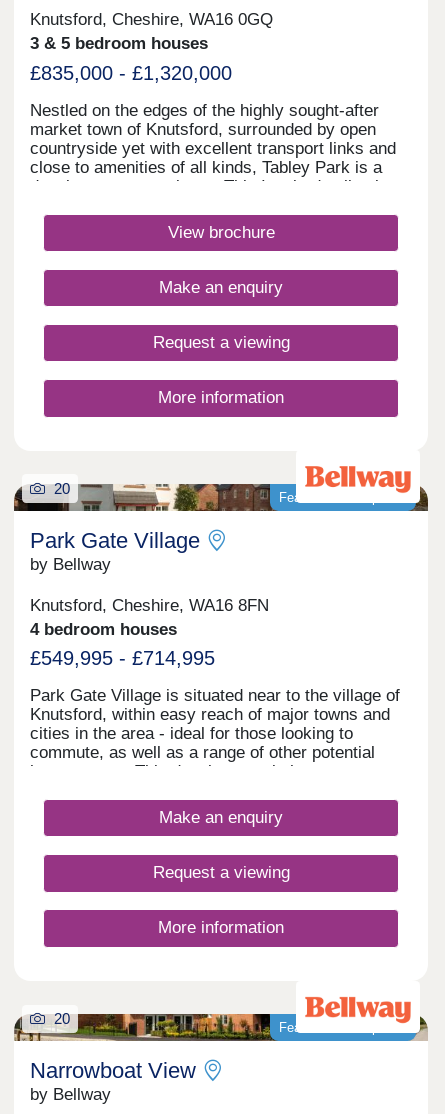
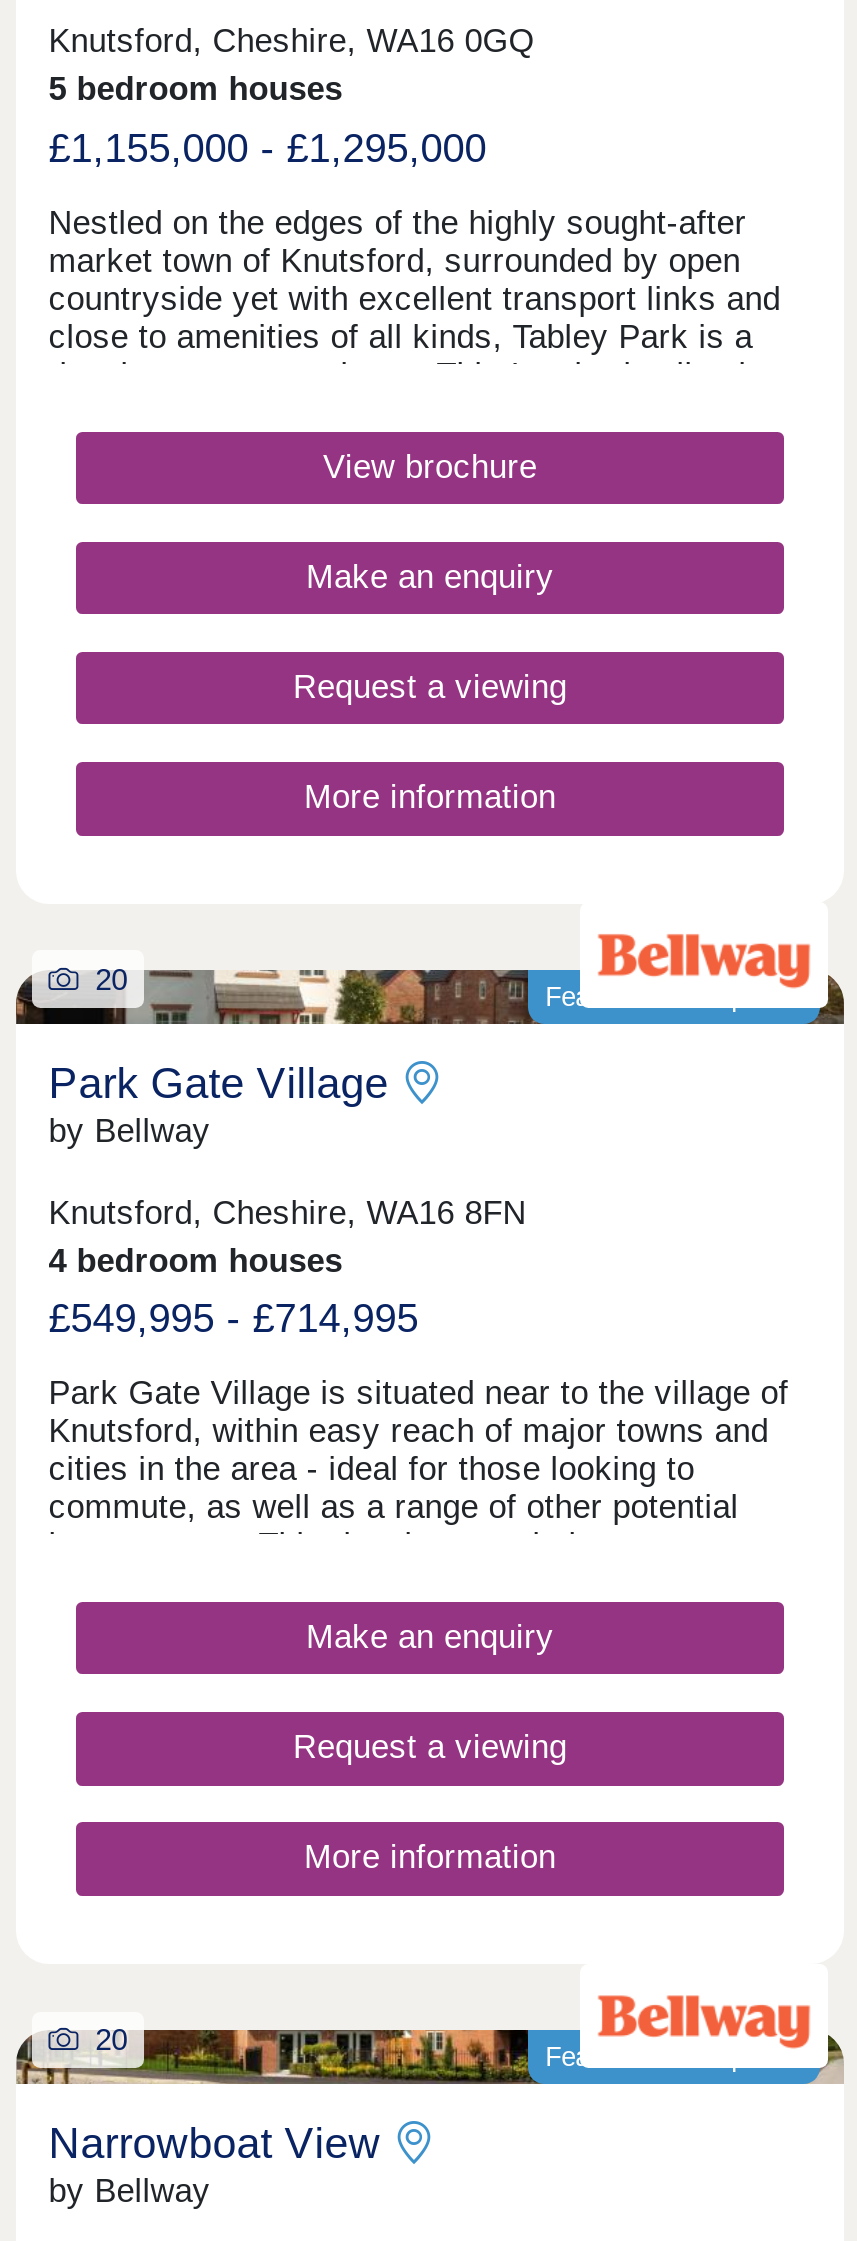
[30,34,232,84] 3 & 5 bedroom houses | £835,000 - £1,320,000 -> [48,71,486,170] 5 bedroom houses | £1,155,000 - £1,295,000

